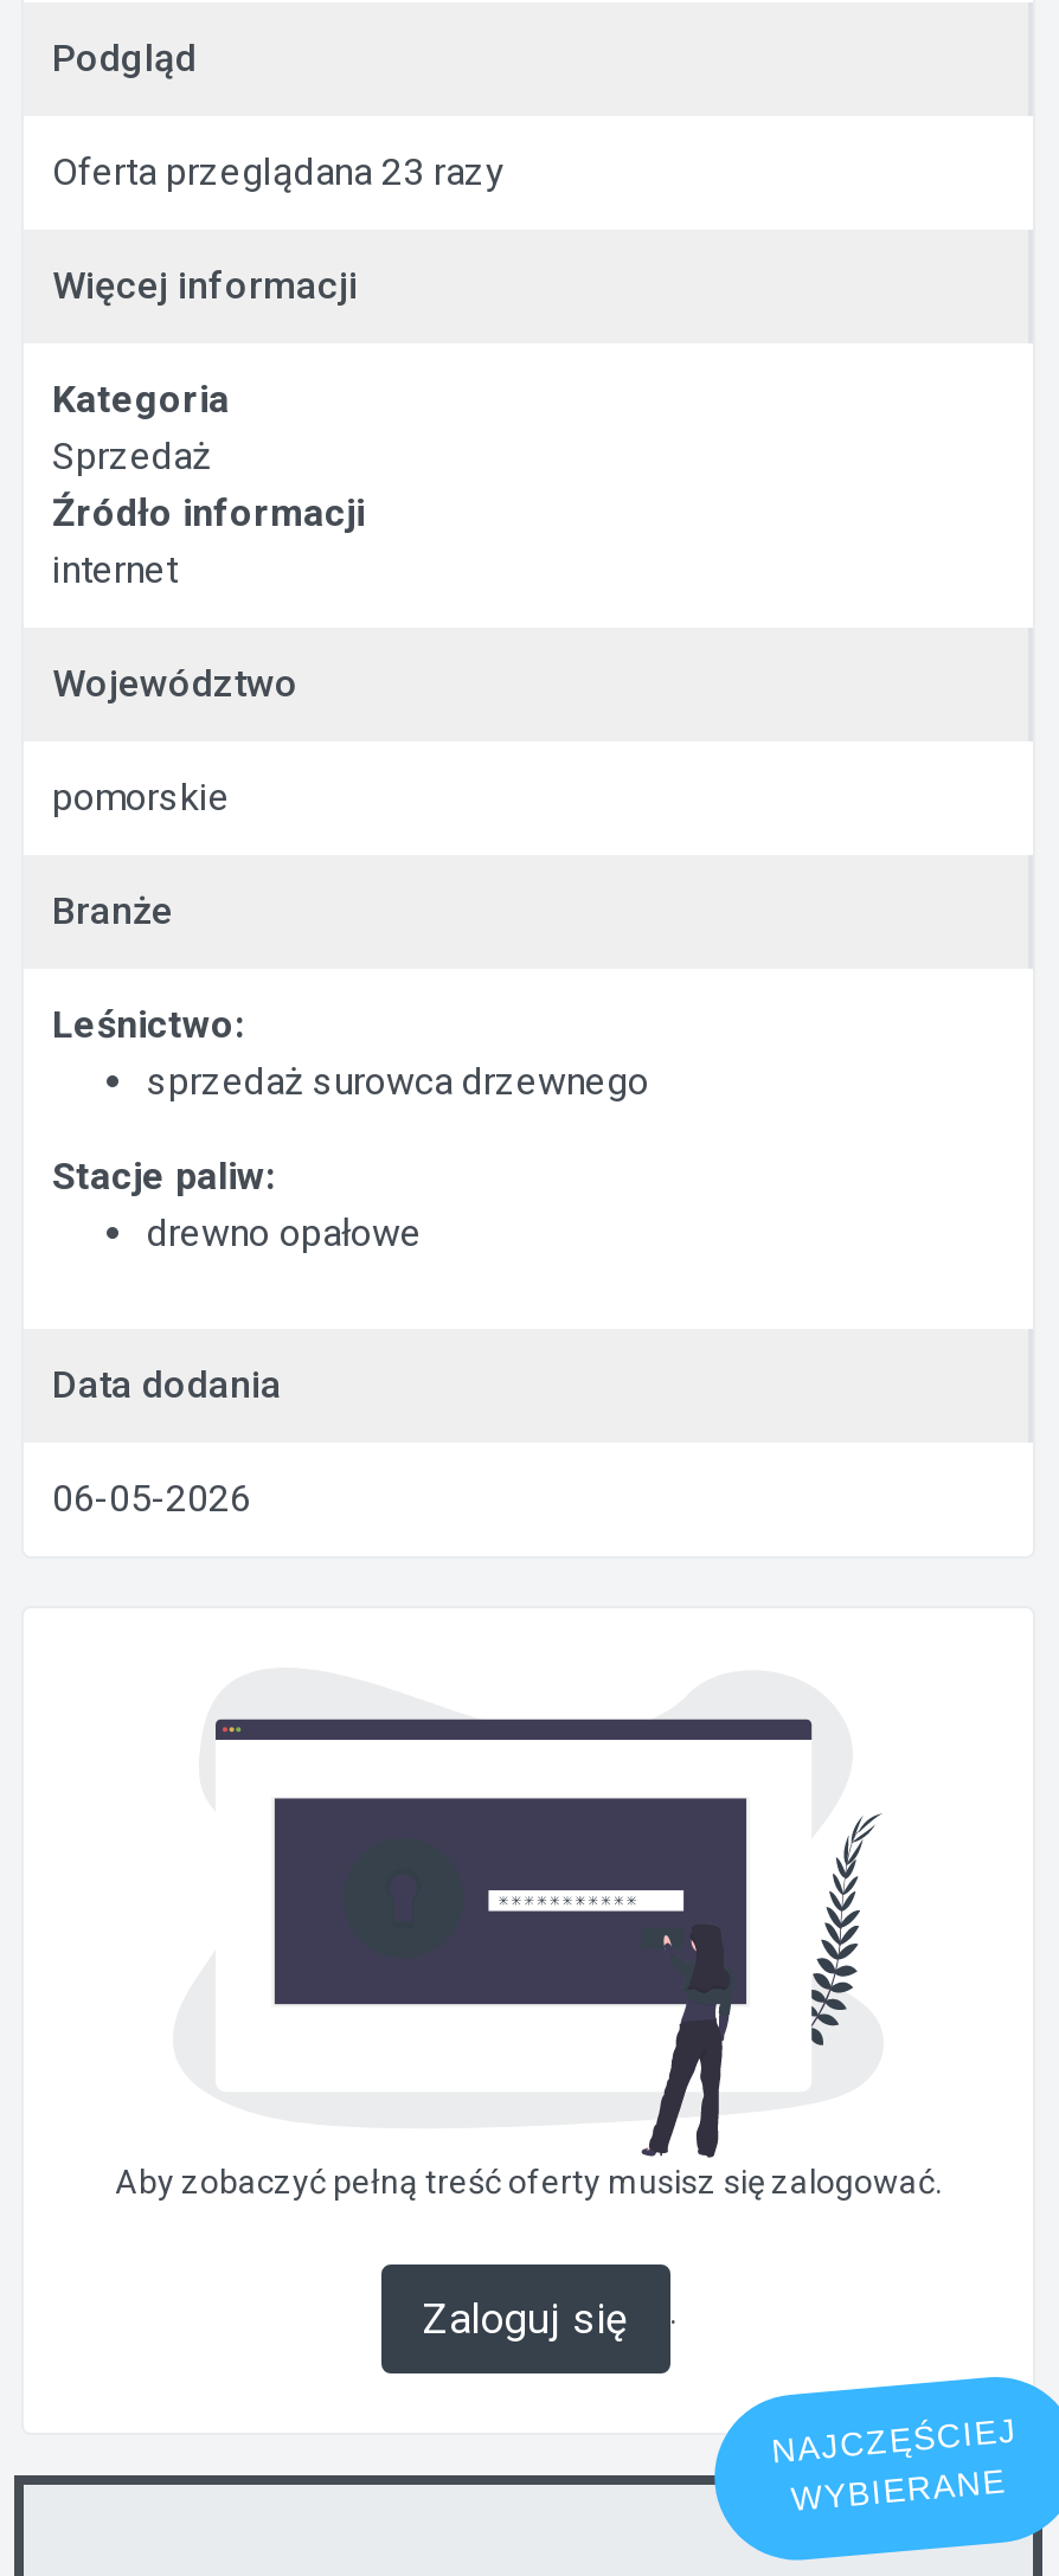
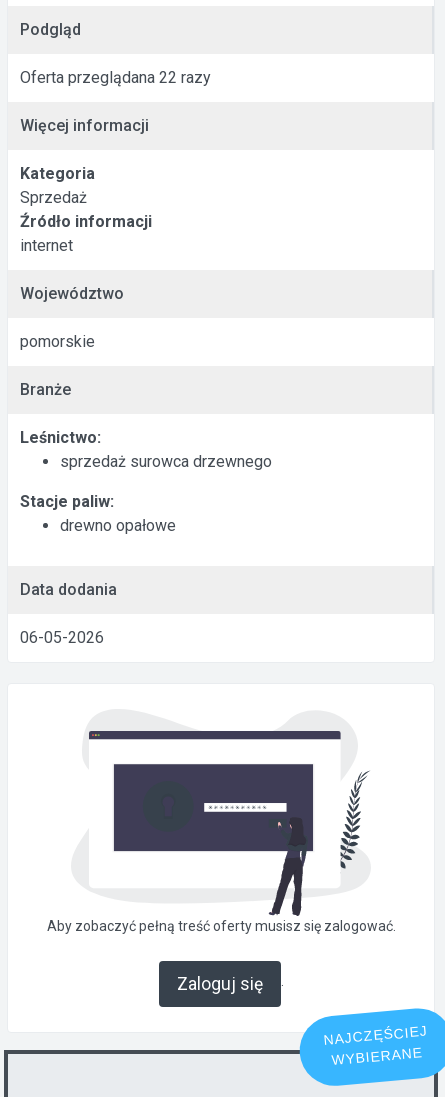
[52,149,505,194] Oferta przeglądana 23 razy -> [20,68,211,87] Oferta przeglądana 22 razy

